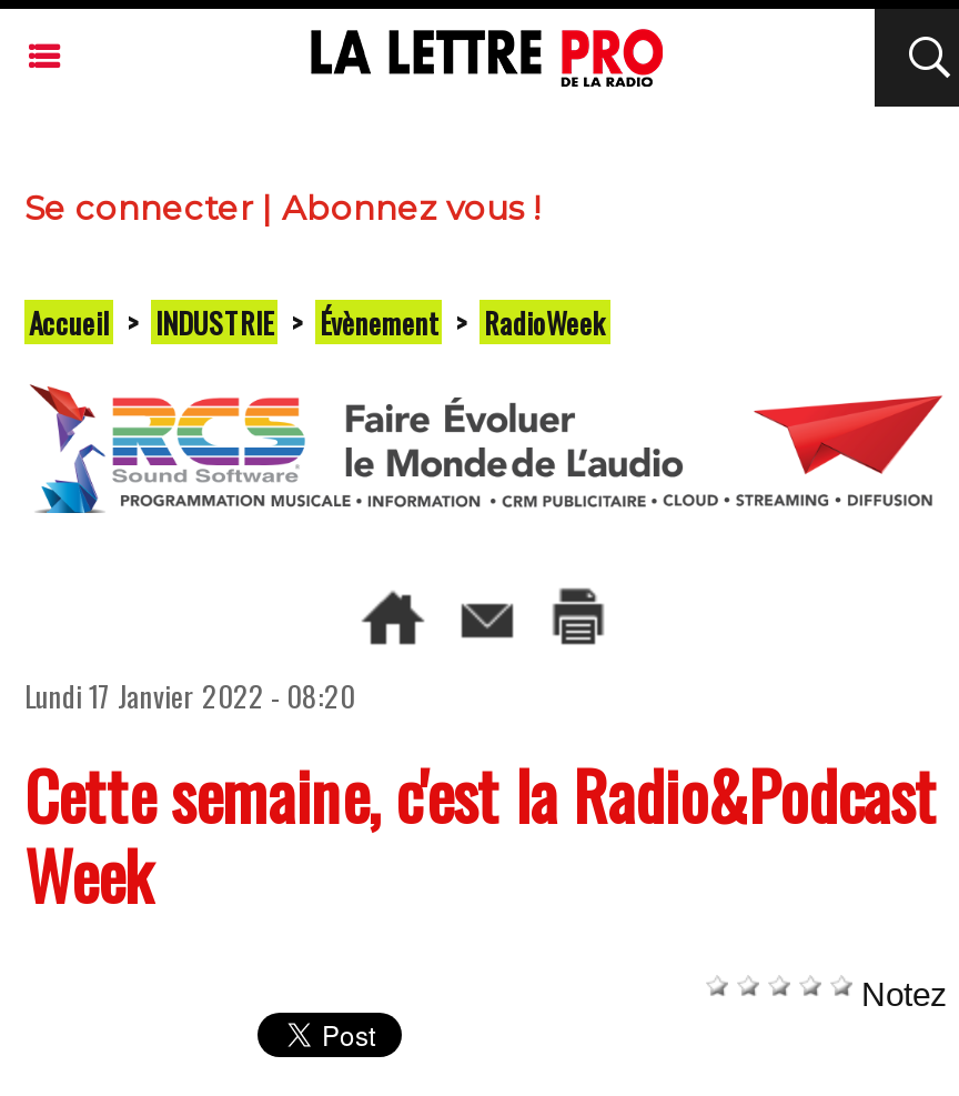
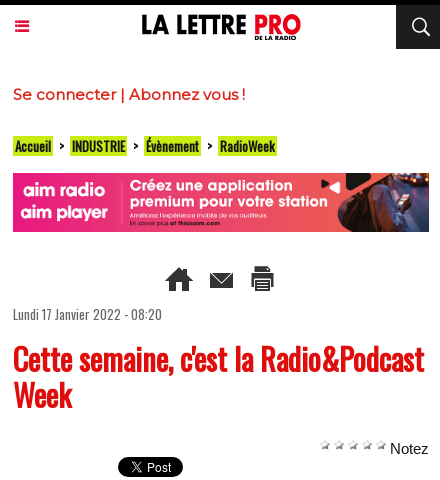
[24,382,948,515] [image] -> [12,172,430,233] [image]

